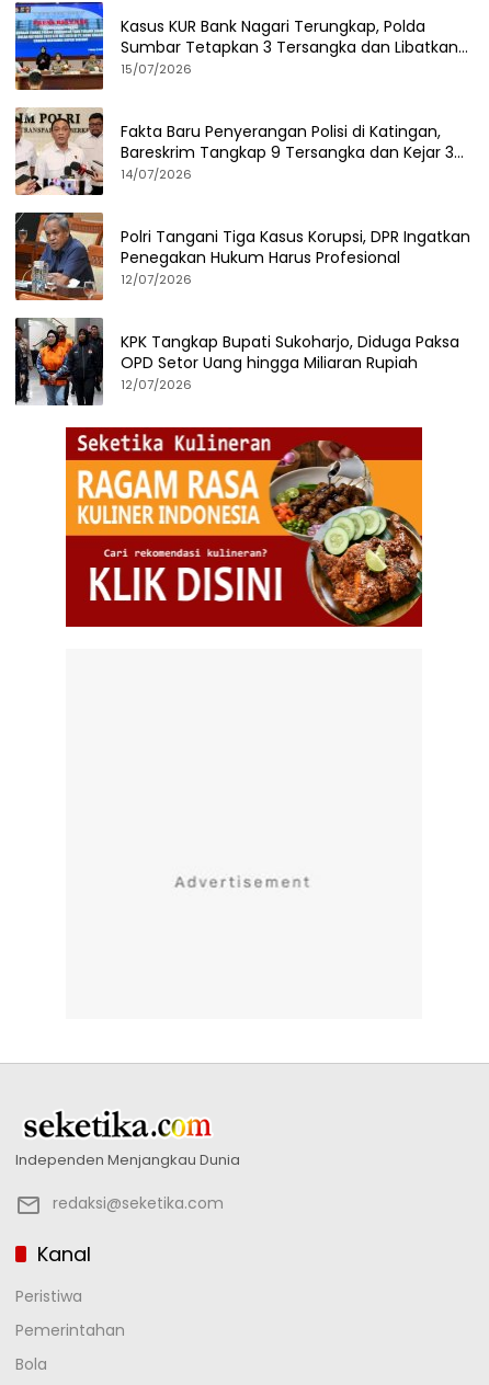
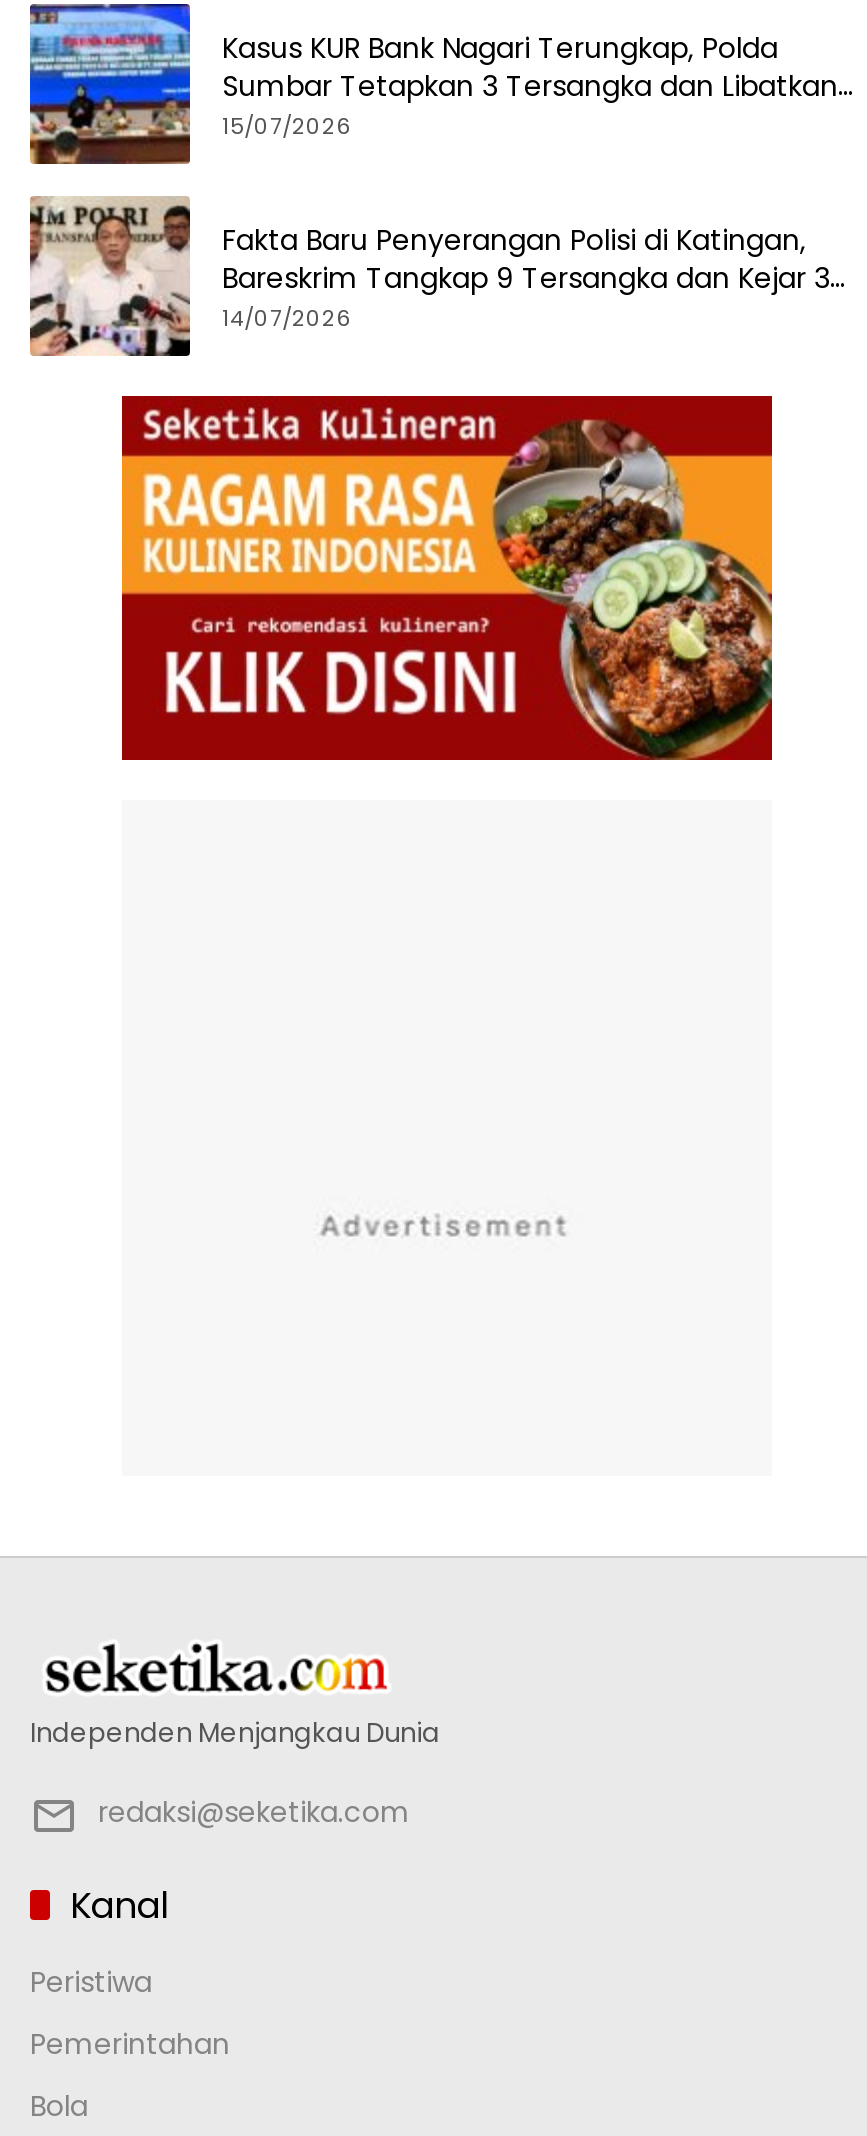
[14,211,470,393] [image] | Polri Tangani Tiga Kasus Korupsi, DPR Ingatkan | Penegakan Hukum Harus Profesional | 12/07/2026 | KPK Tangkap Bupati Sukoharjo, Diduga Paksa | OPD Setor Uang hingga Miliaran Rupiah | 12/07/2026 -> none
[14,318,104,407] [image] -> none

